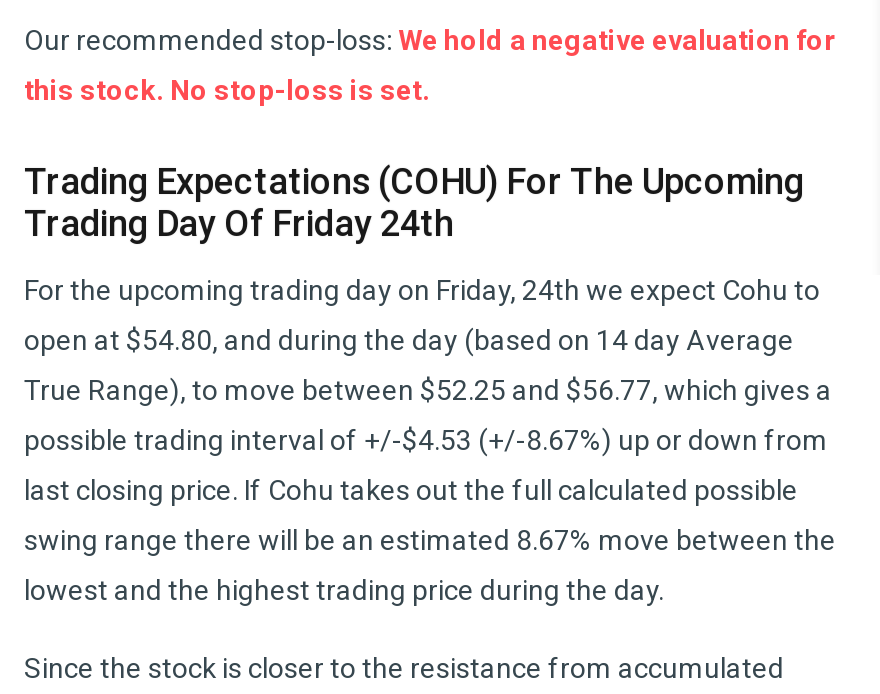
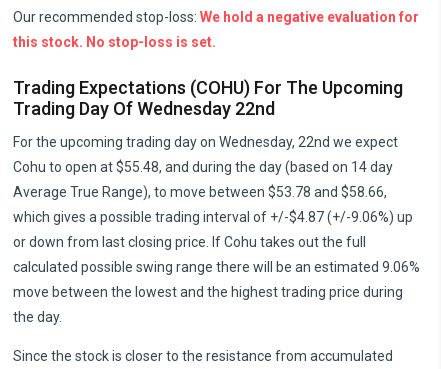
[24,203,836,607] Trading Day Of Friday 24th | For the upcoming trading day on Friday, 24th we expect Cohu to | open at $54.80, and during the day (based on 14 day Average | True Range), to move between $52.25 and $56.77, which gives a | possible trading interval of +/-$4.53 (+/-8.67%) up or down from | last closing price. If Cohu takes out the full calculated possible | swing range there will be an estimated 8.67% move between the | lowest and the highest trading price during the day. -> [13,98,420,325] Trading Day Of Wednesday 22nd | For the upcoming trading day on Wednesday, 22nd we expect | Cohu to open at $55.48, and during the day (based on 14 day | Average True Range), to move between $53.78 and $58.66, | which gives a possible trading interval of +/-$4.87 (+/-9.06%) up | or down from last closing price. If Cohu takes out the full | calculated possible swing range there will be an estimated 9.06% | move between the lowest and the highest trading price during | the day.

